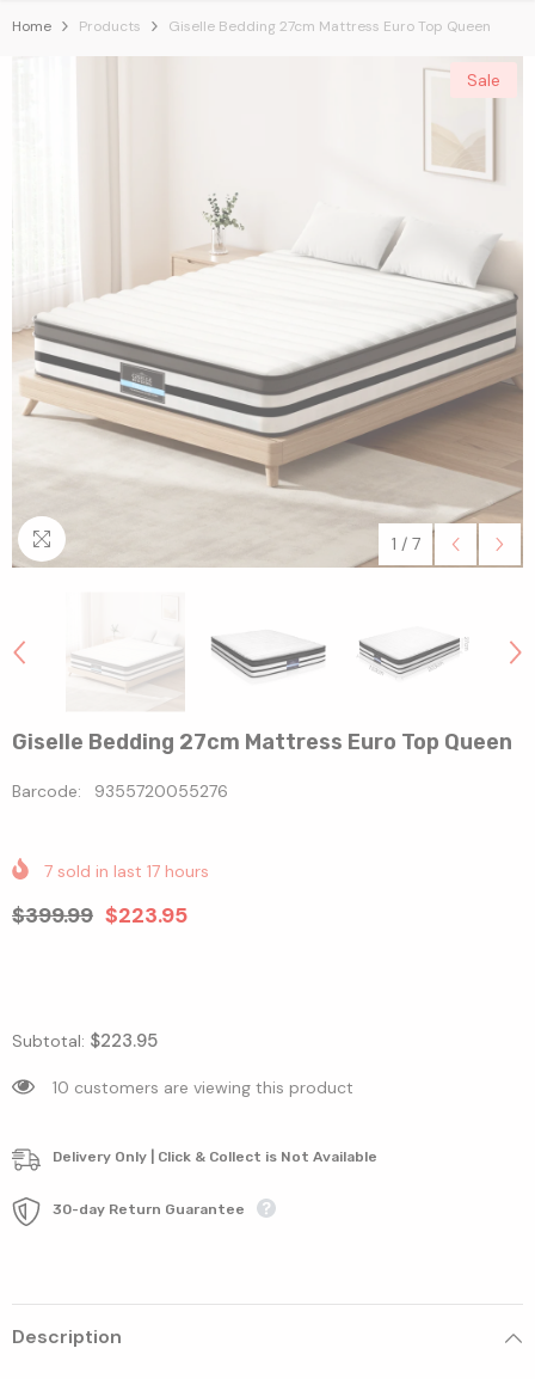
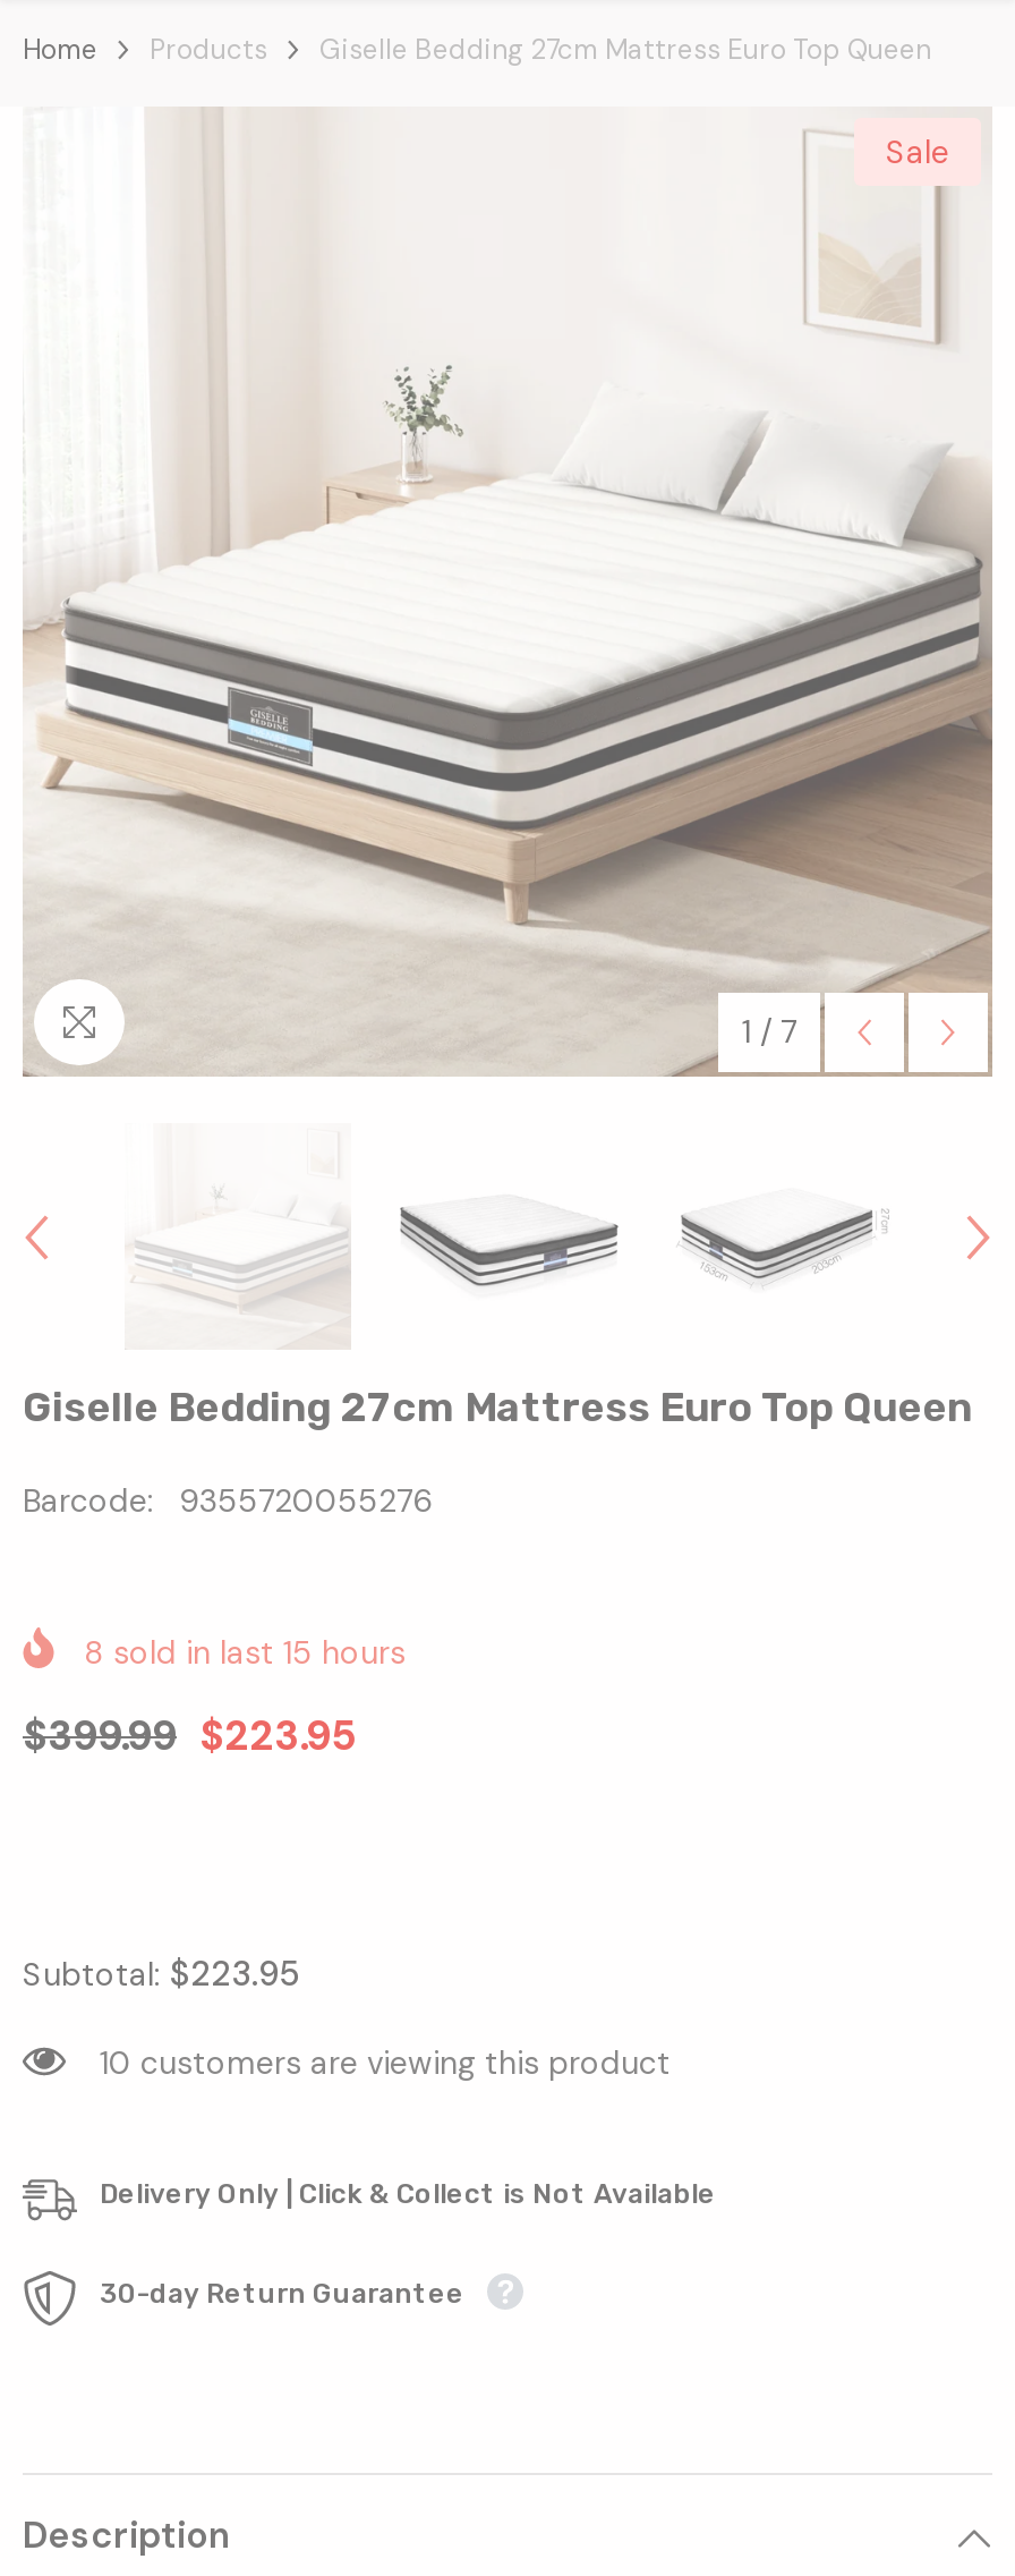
[44,861,209,882] 7 sold in last 17 hours -> [84,1633,406,1674] 8 sold in last 15 hours

